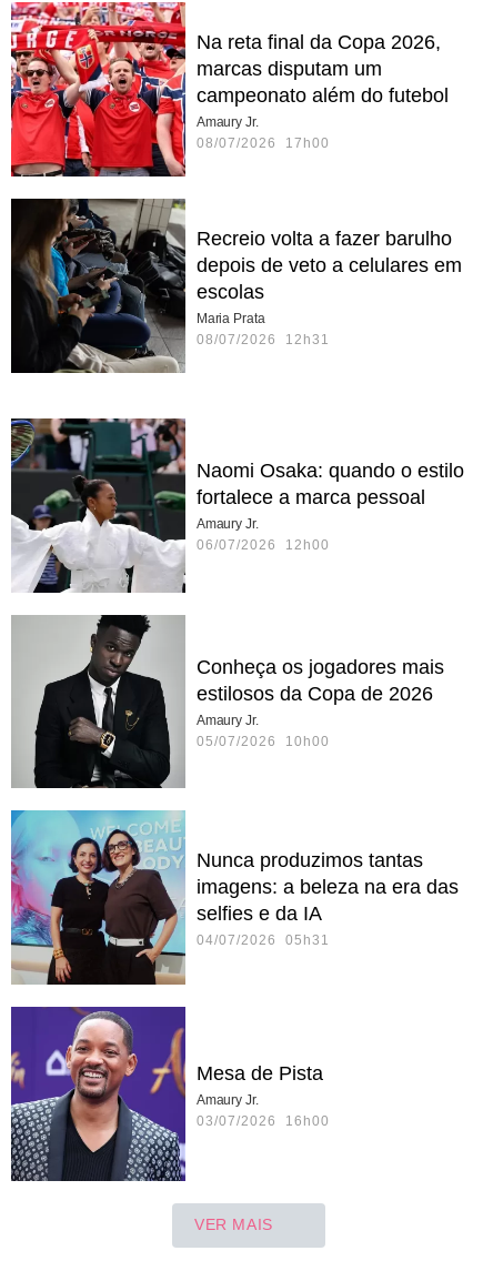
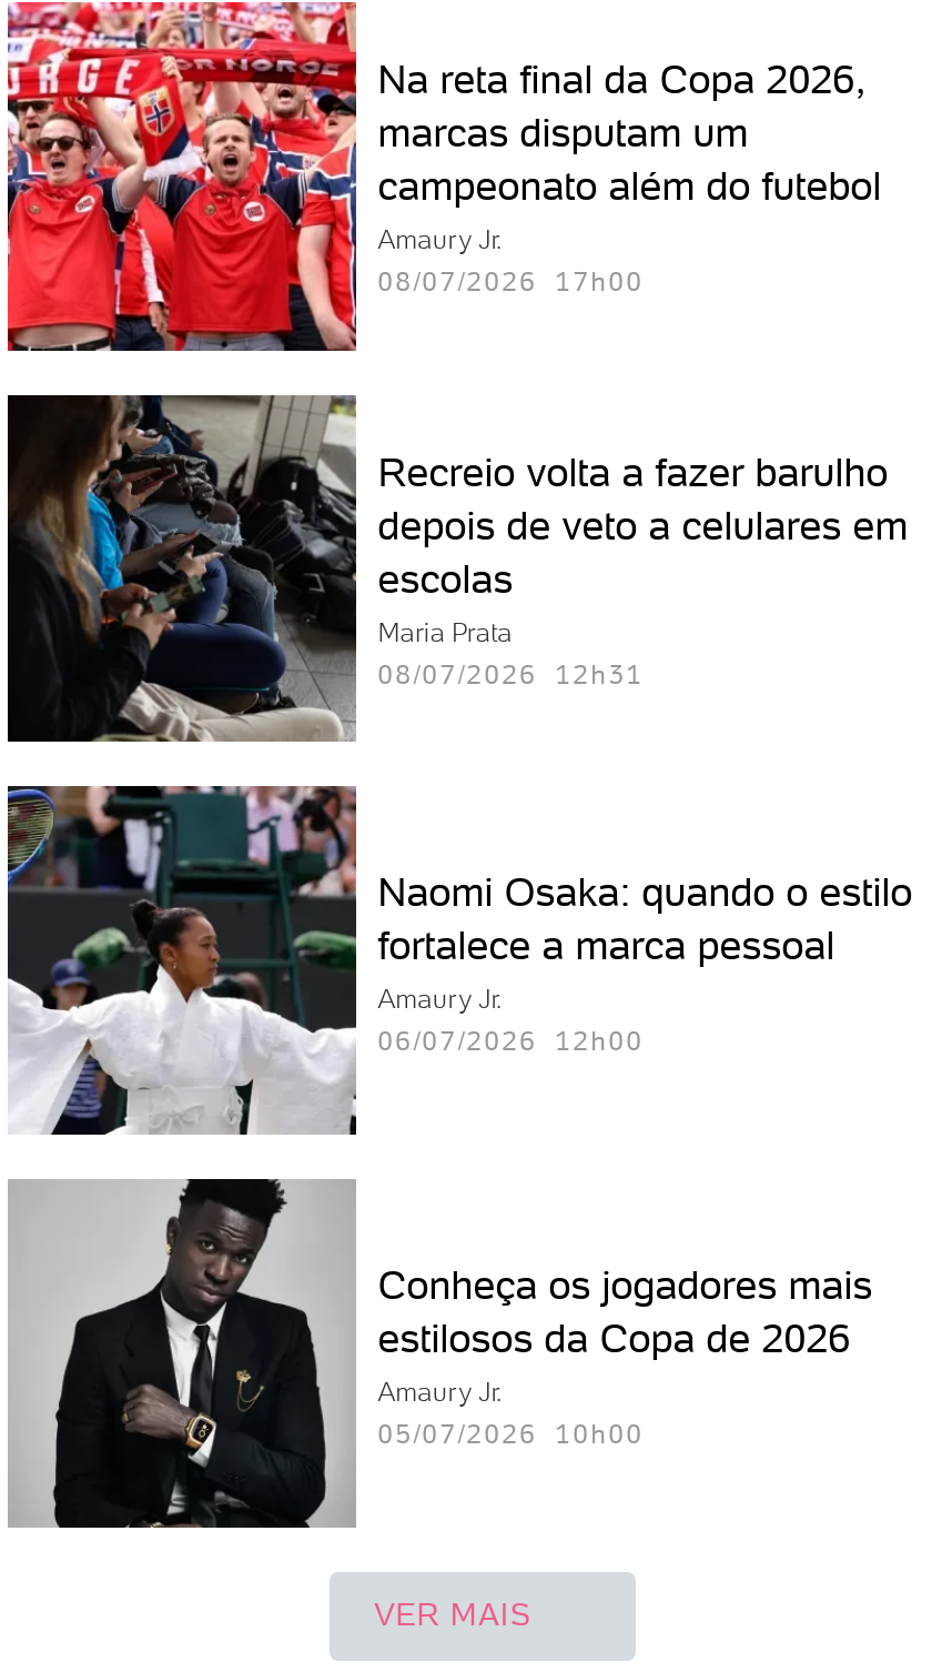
[10,809,458,986] [image] | Nunca produzimos tantas | imagens: a beleza na era das | selfies e da IA | 04/07/2026 05h31 -> none
[11,1006,330,1182] [image] | Mesa de Pista | Amaury Jr. | 03/07/2026 16h00 -> none

